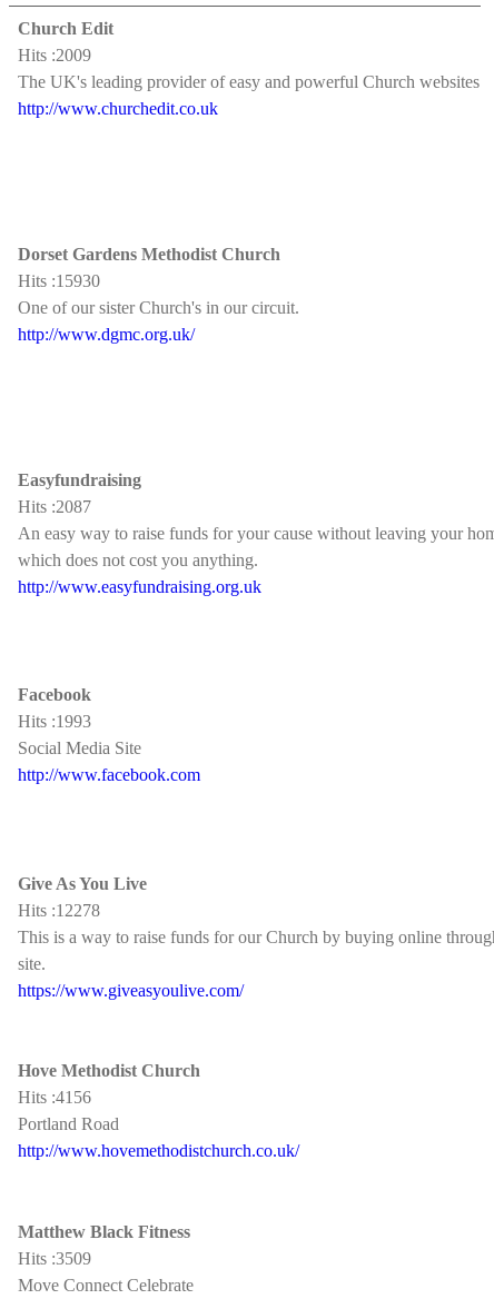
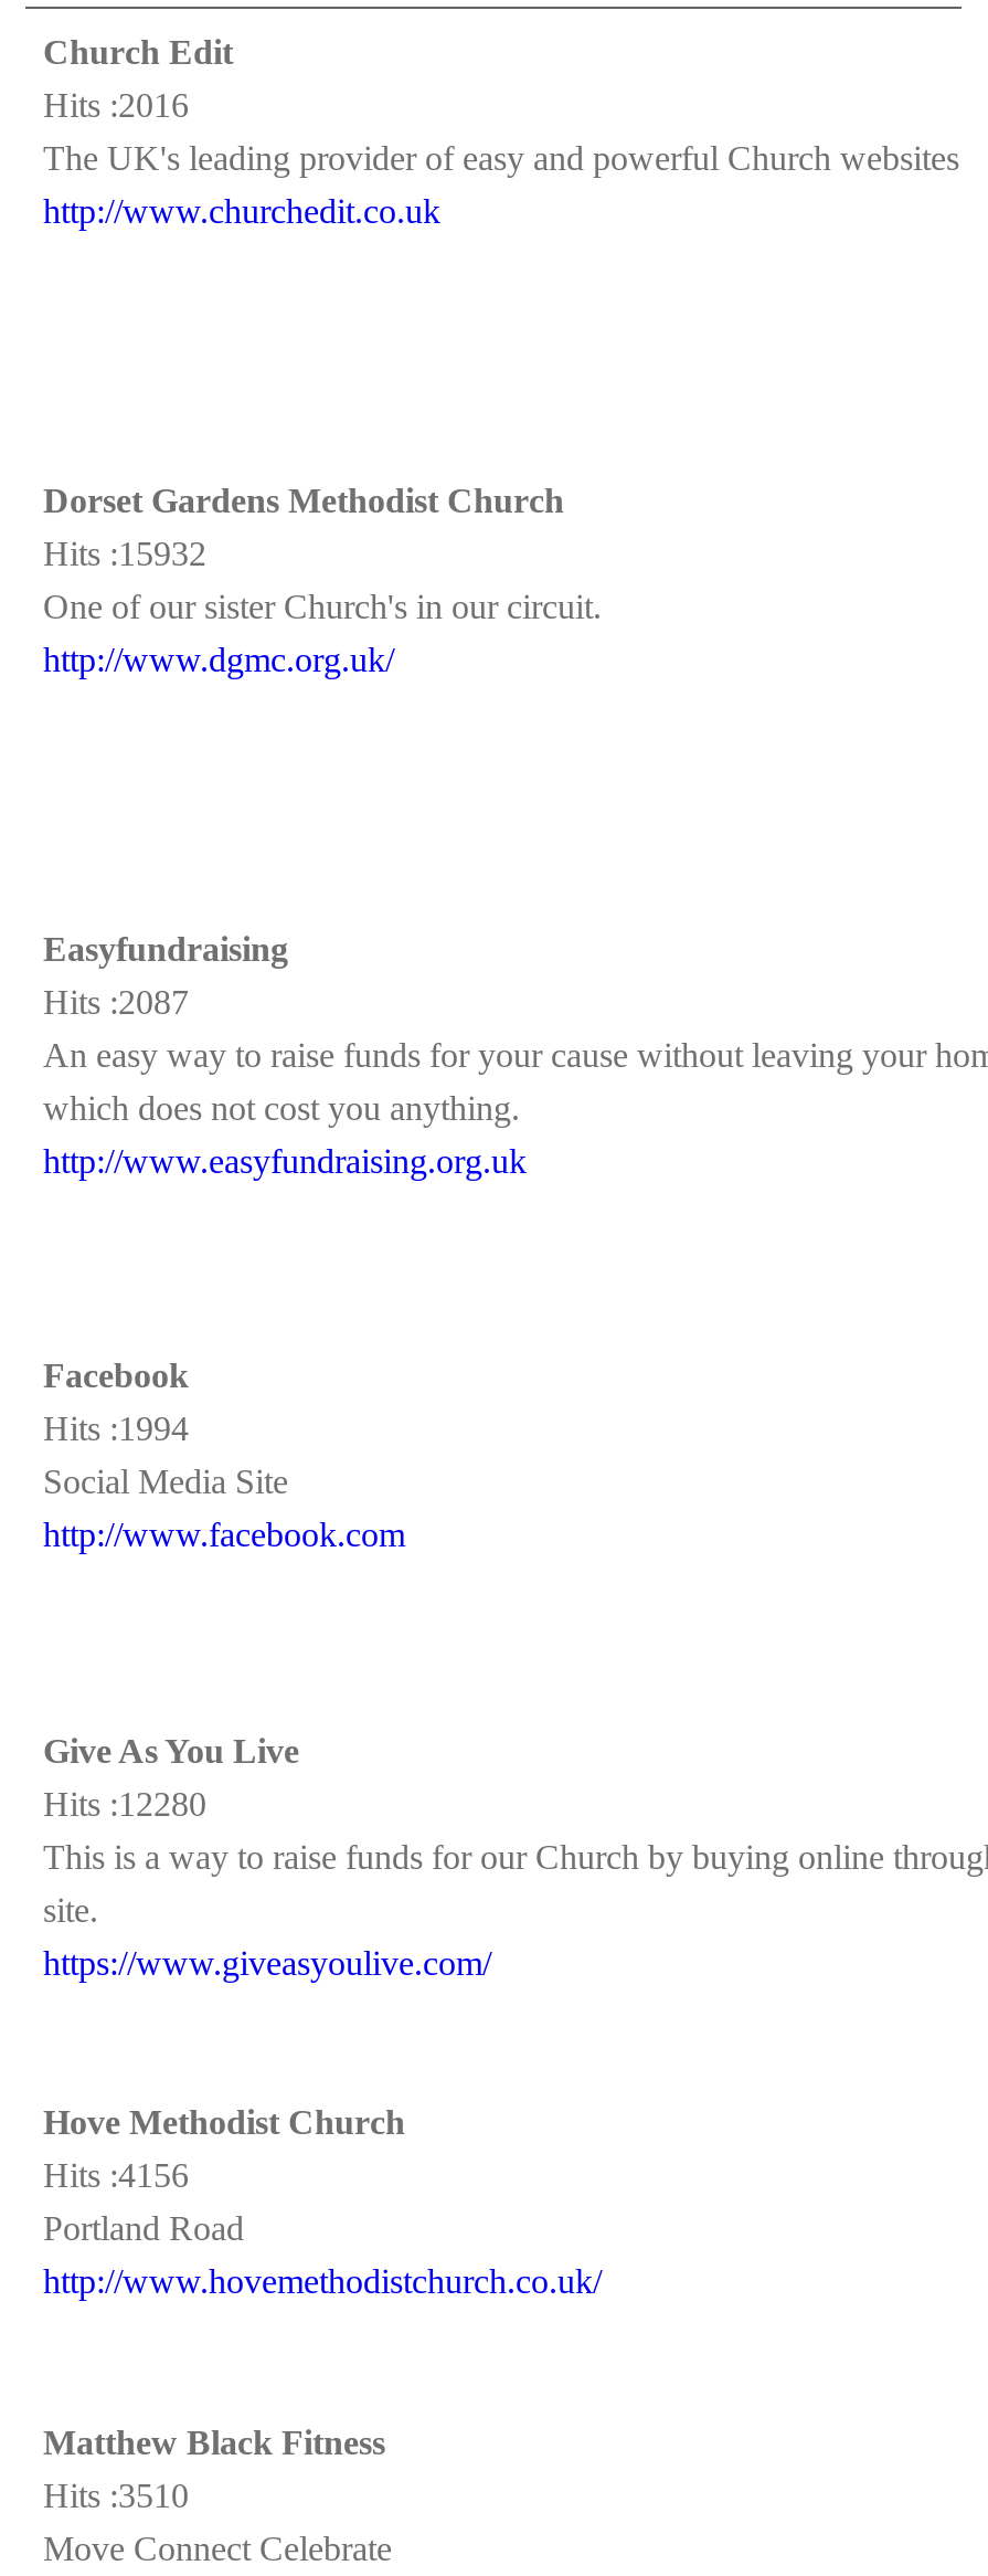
[18,46,91,65] Hits :2009 -> [43,86,189,124] Hits :2016
[18,271,100,290] Hits :15930 -> [43,535,206,572] Hits :15932
[18,712,91,731] Hits :1993 -> [43,1410,189,1447] Hits :1994
[18,901,100,920] Hits :12278 -> [43,1785,206,1823] Hits :12280
[18,1249,91,1268] Hits :3509 -> [43,2477,189,2514] Hits :3510

